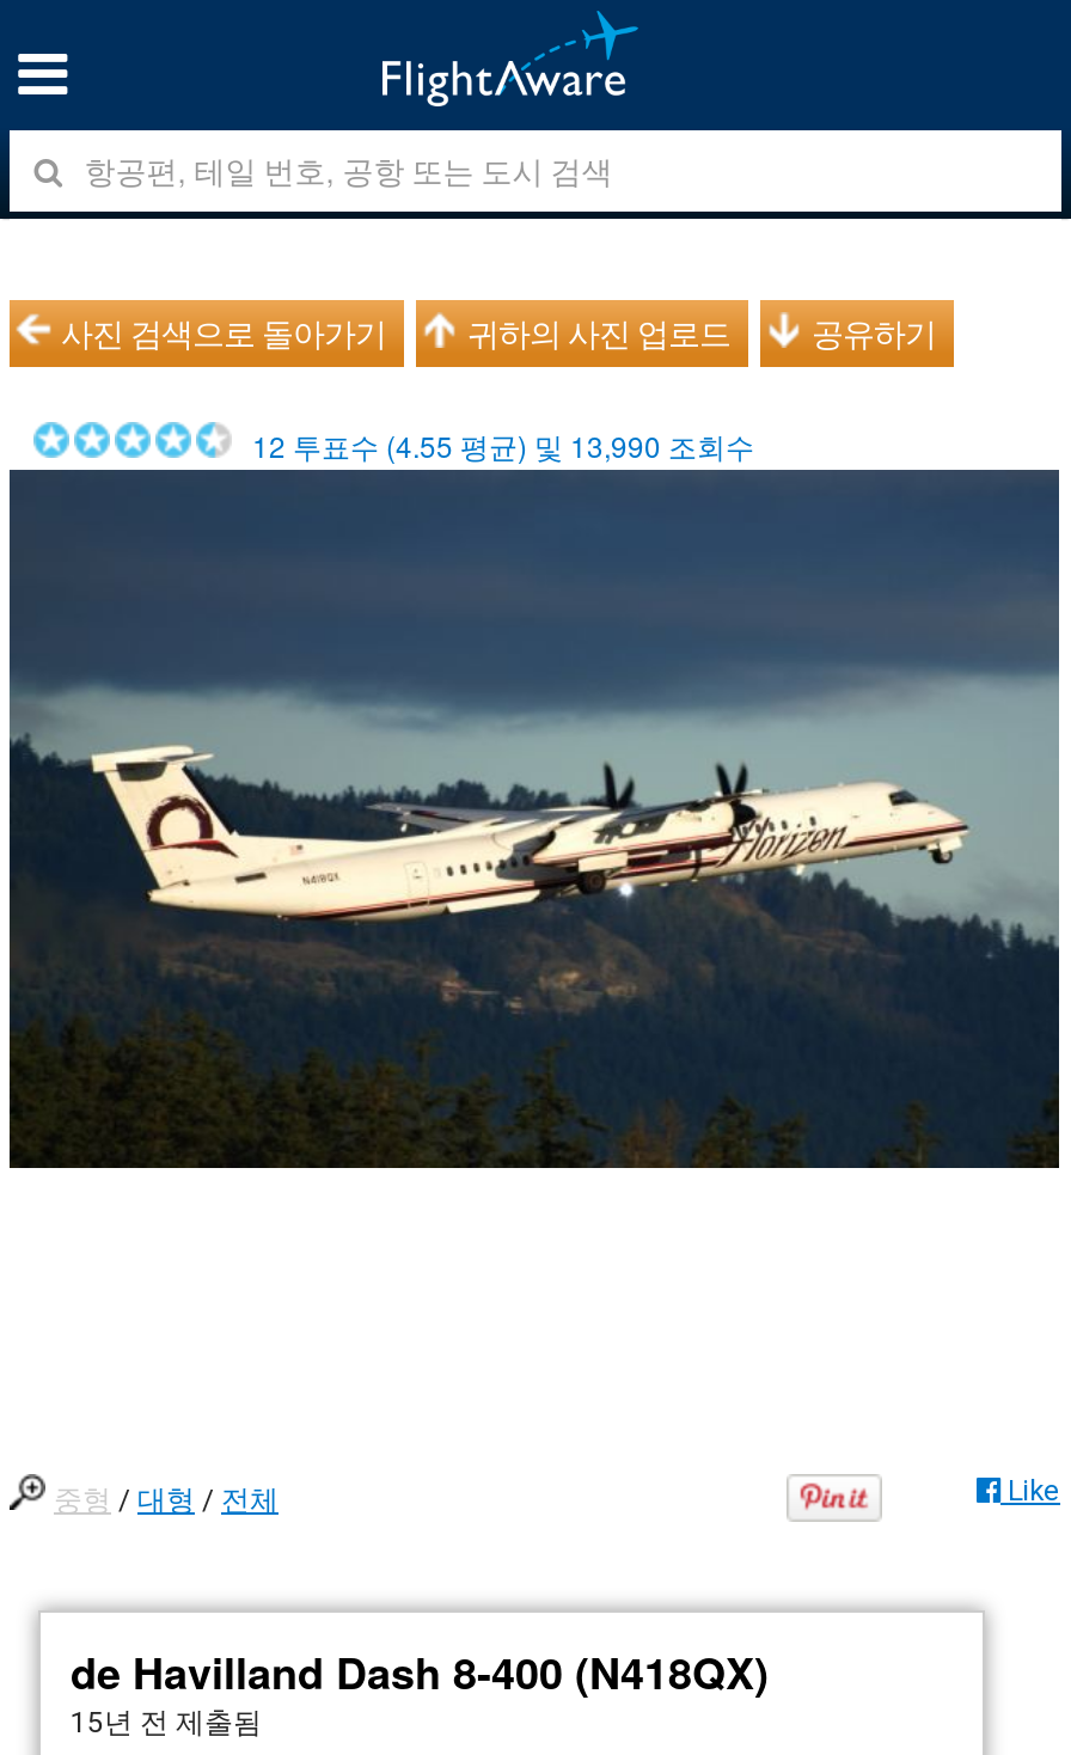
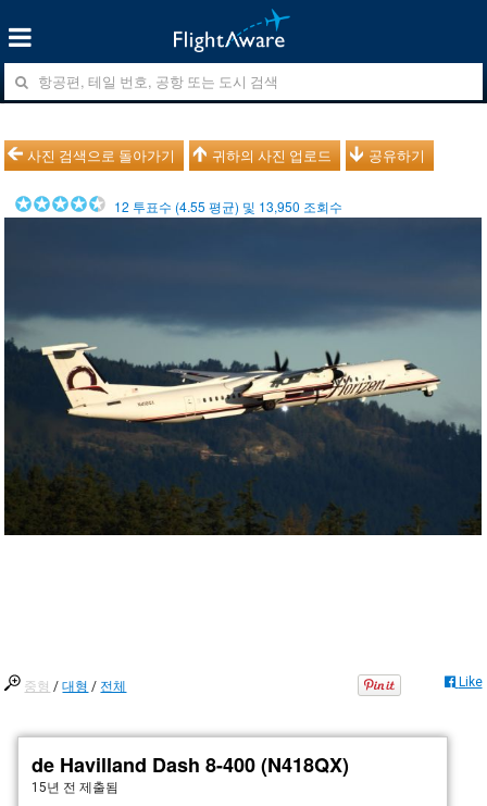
[252,424,769,465] 12 투표수 (4.55 평균) 및 13,990 조회수 -> [115,197,349,215] 12 투표수 (4.55 평균) 및 13,950 조회수

